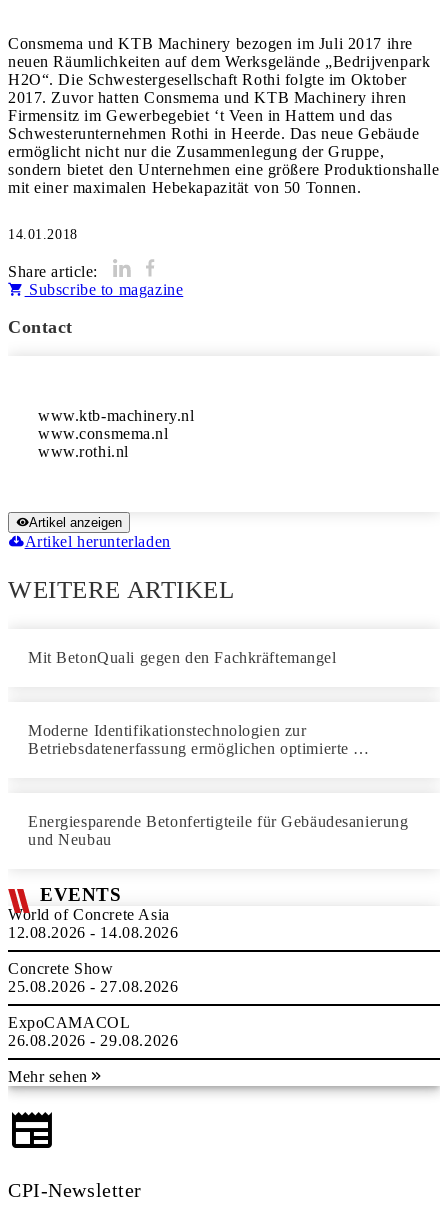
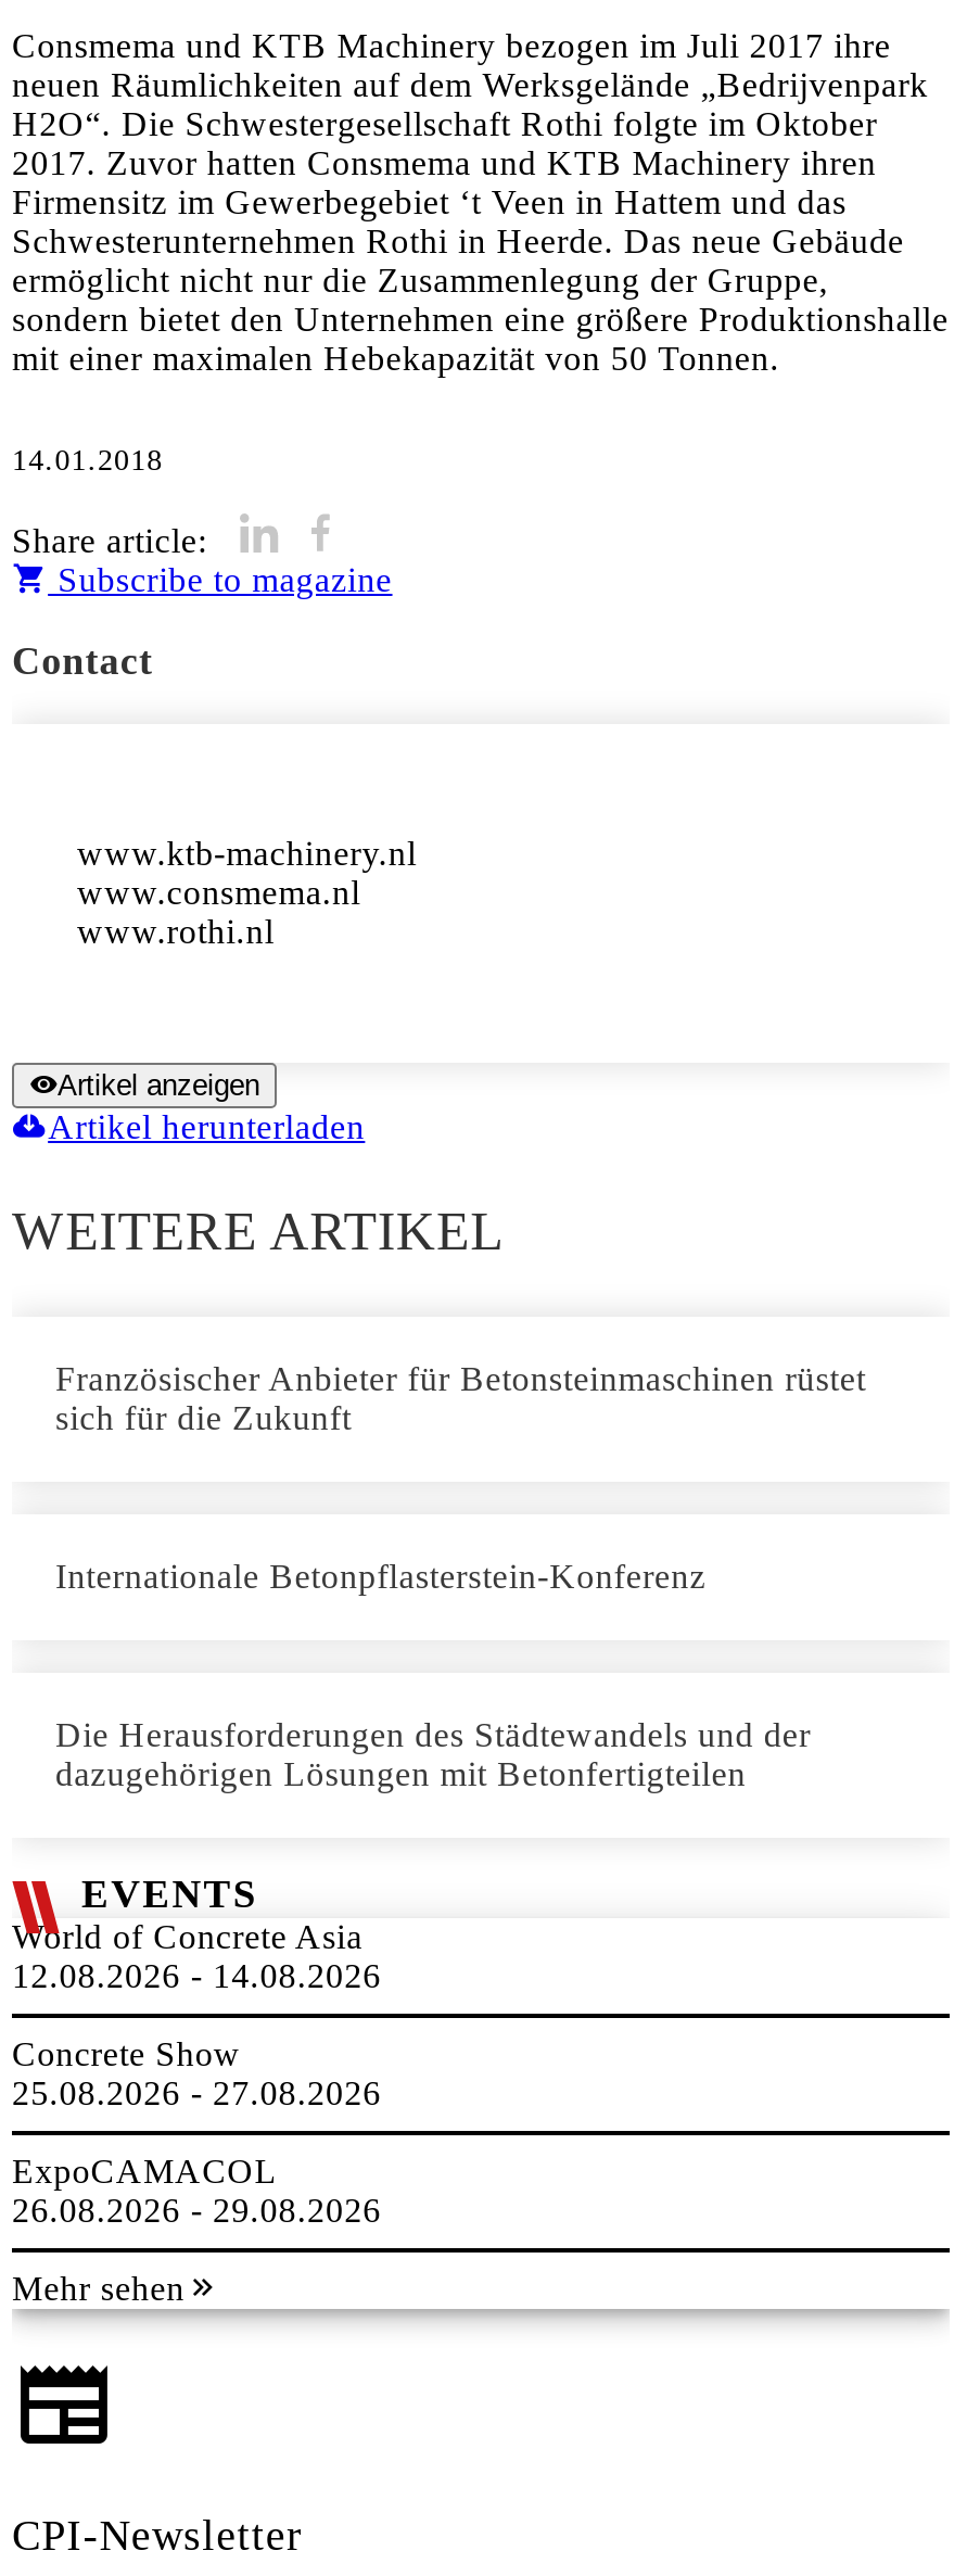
[28,649,337,666] Mit BetonQuali gegen den Fachkräftemangel -> [55,1360,866,1436] Französischer Anbieter für Betonsteinmaschinen rüstet | sich für die Zukunft
[28,722,370,757] Moderne Identifikationstechnologien zur | Betriebsdatenerfassung ermöglichen optimierte … -> [55,1558,706,1595] Internationale Betonpflasterstein-Konferenz
[28,813,408,848] Energiesparende Betonfertigteile für Gebäudesanierung | und Neubau -> [55,1716,811,1792] Die Herausforderungen des Städtewandels und der | dazugehörigen Lösungen mit Betonfertigteilen

